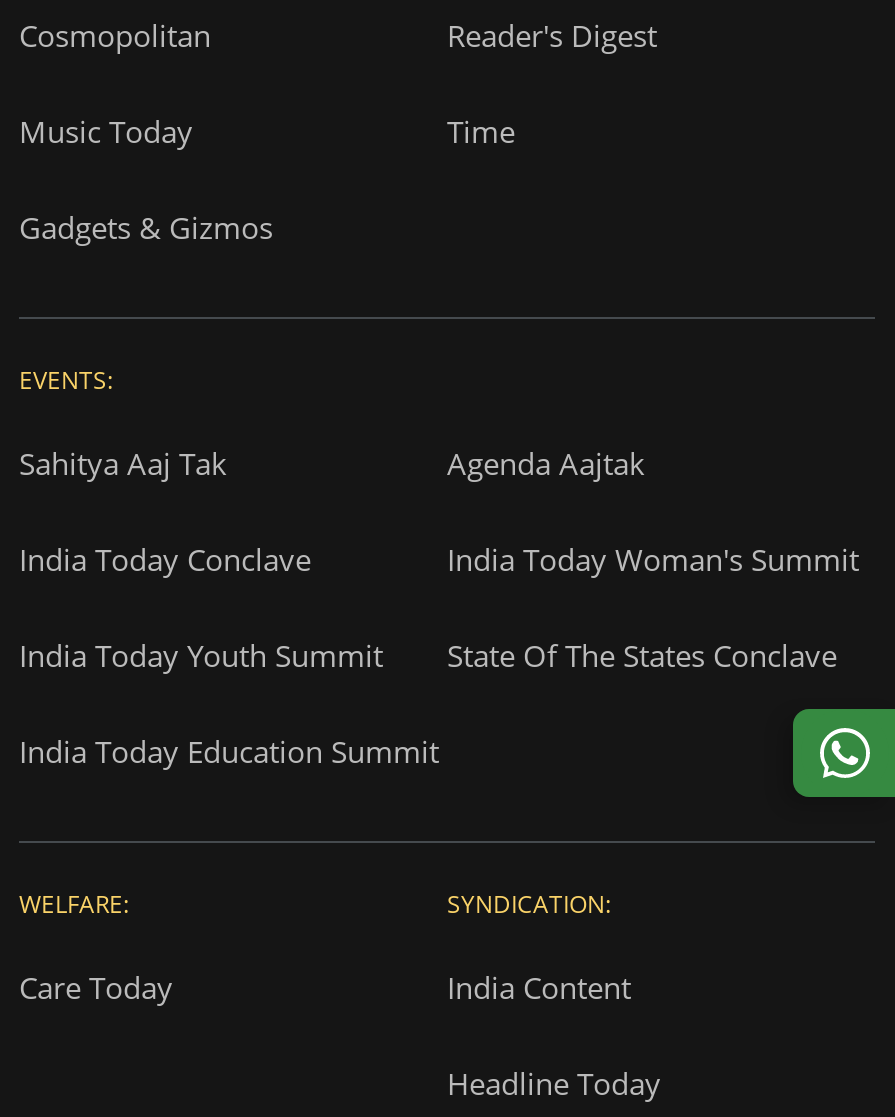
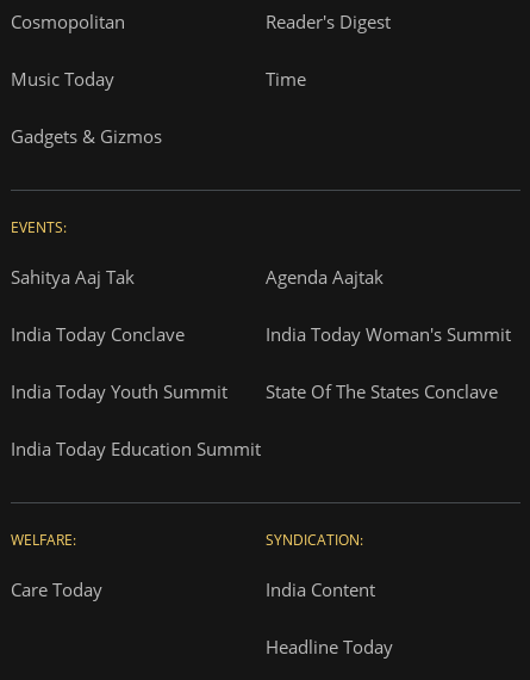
[791,707,889,799] [image] -> none

